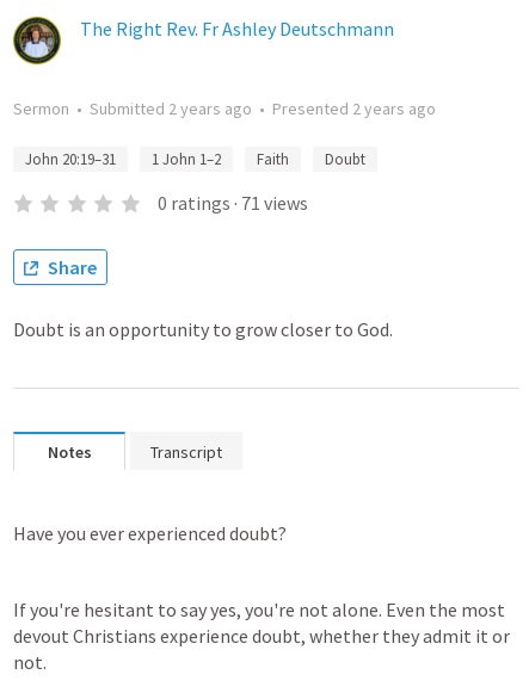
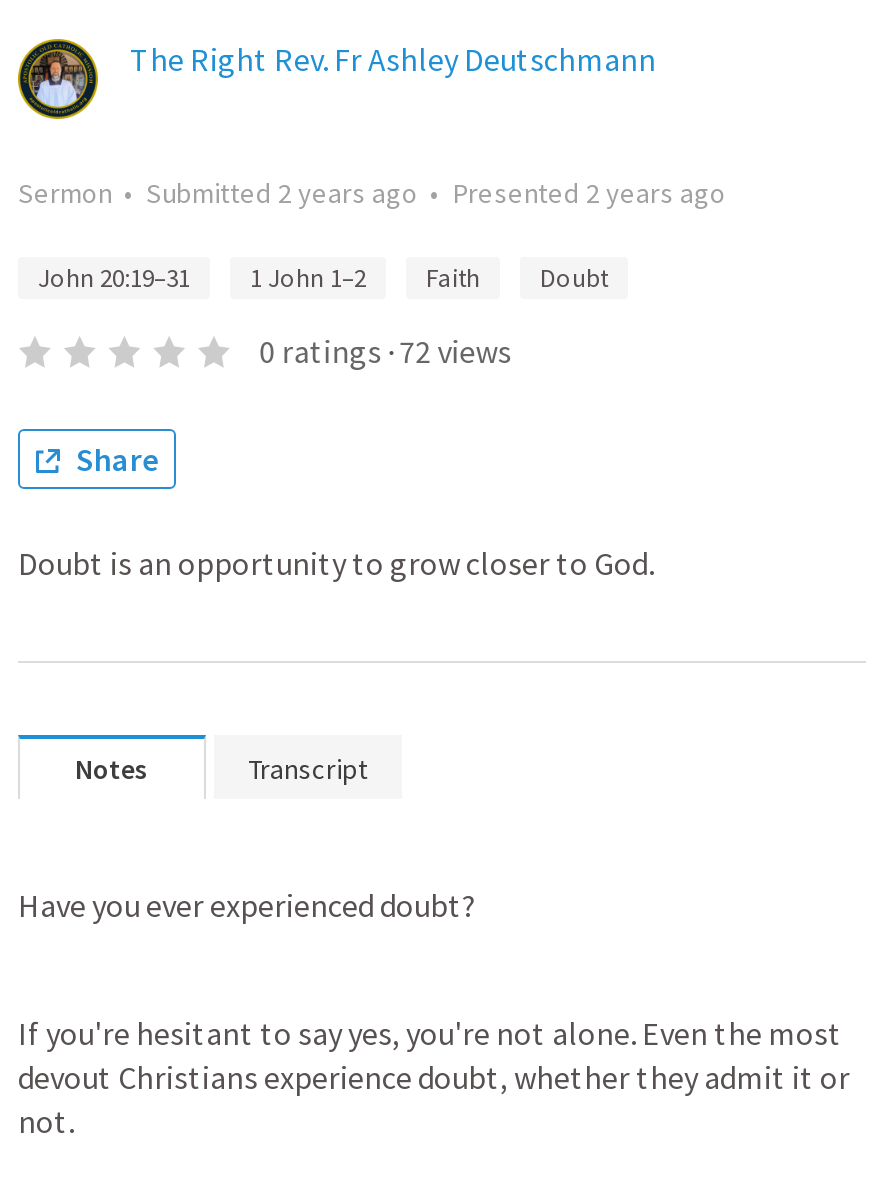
[157,191,308,215] 0 ratings · 71 views -> [259,331,511,371] 0 ratings · 72 views

